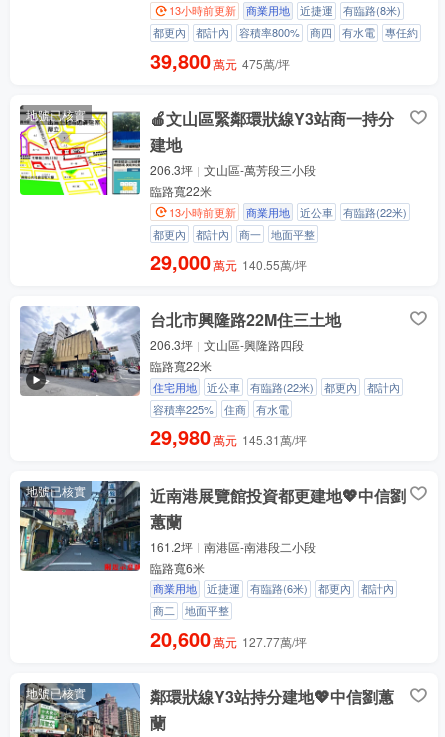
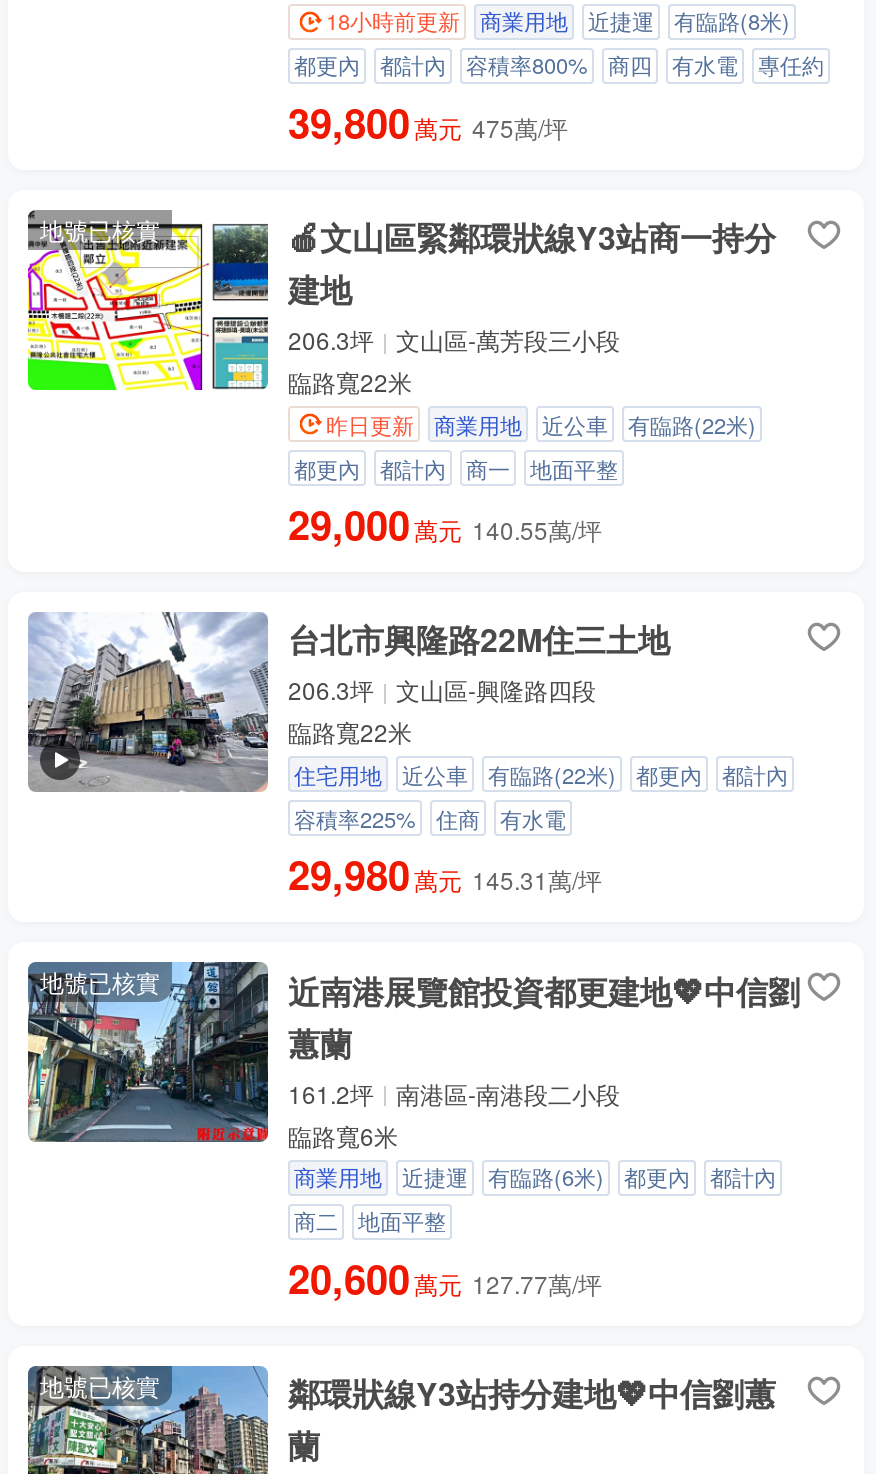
[169,2,401,18] 13小時前更新 商業用地 近捷運 有臨路(8米) -> [326,5,790,37] 18小時前更新 商業用地 近捷運 有臨路(8米)
[169,204,236,220] 13小時前更新 -> [326,407,414,439] 昨日更新

